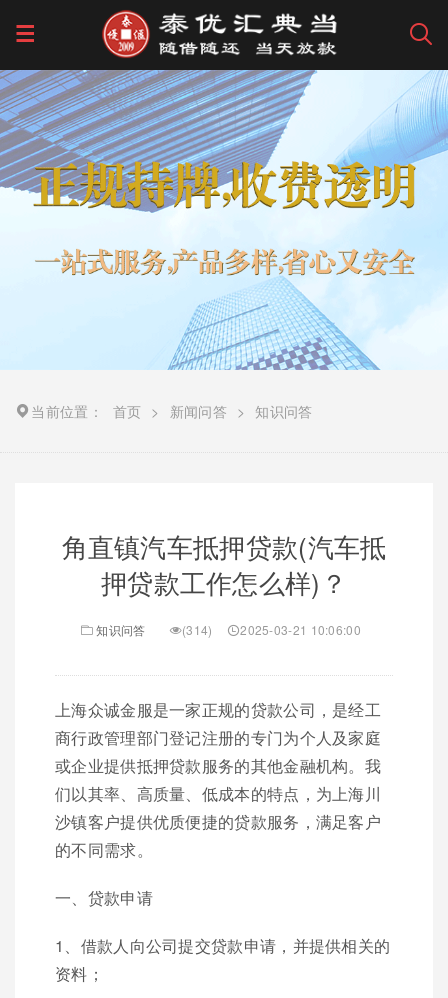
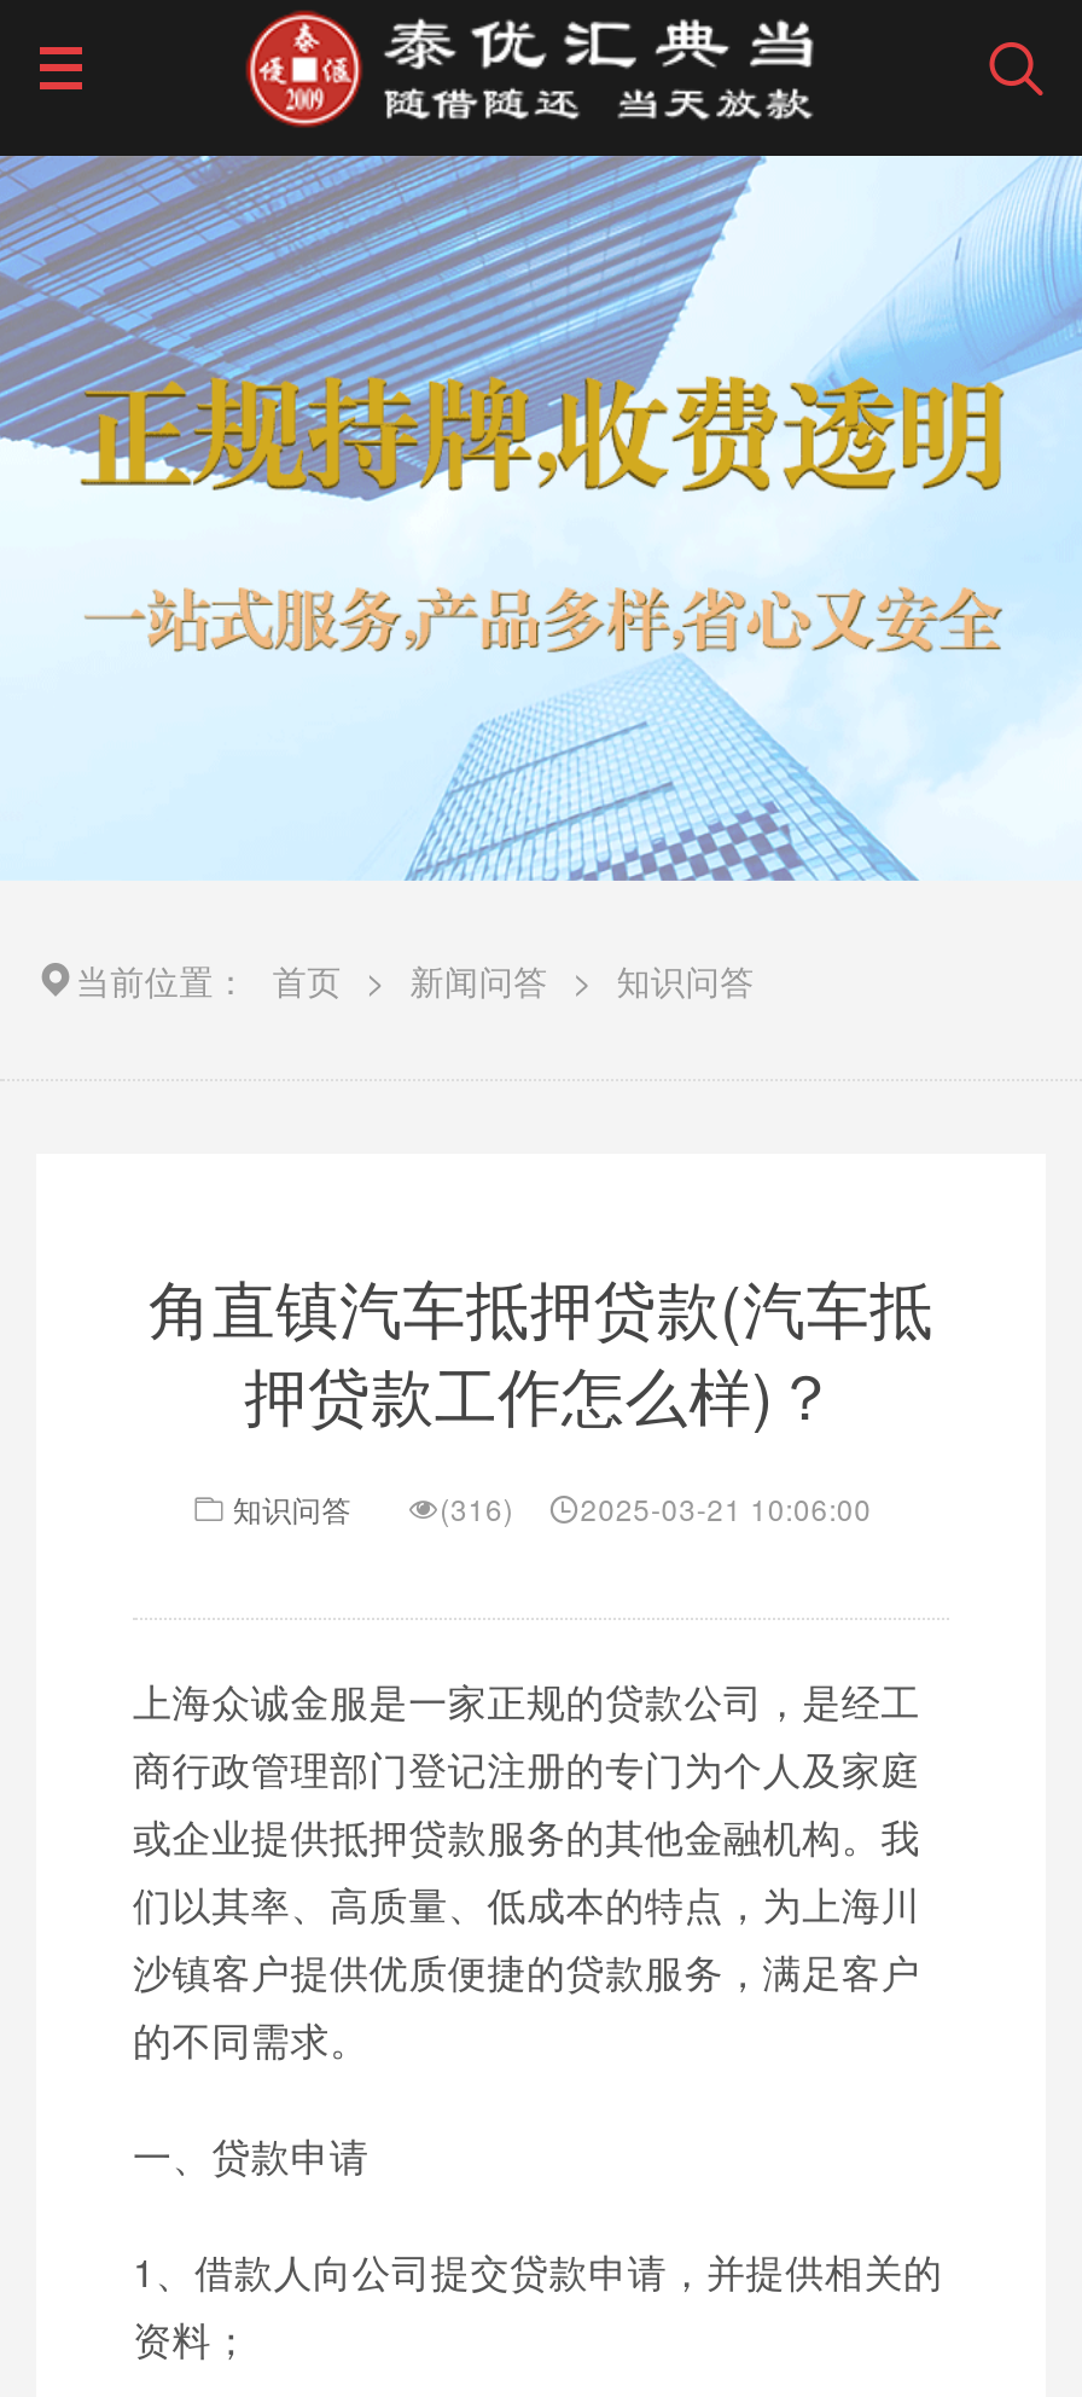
[182,621,361,638] (314) 2025-03-21 10:06:00 -> [440,1487,872,1528] (316) 2025-03-21 10:06:00

